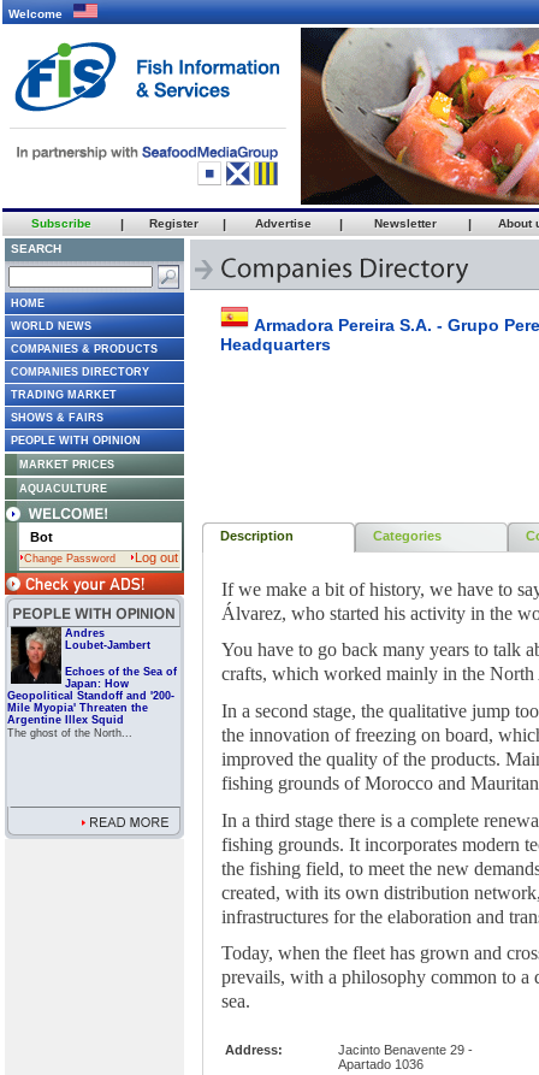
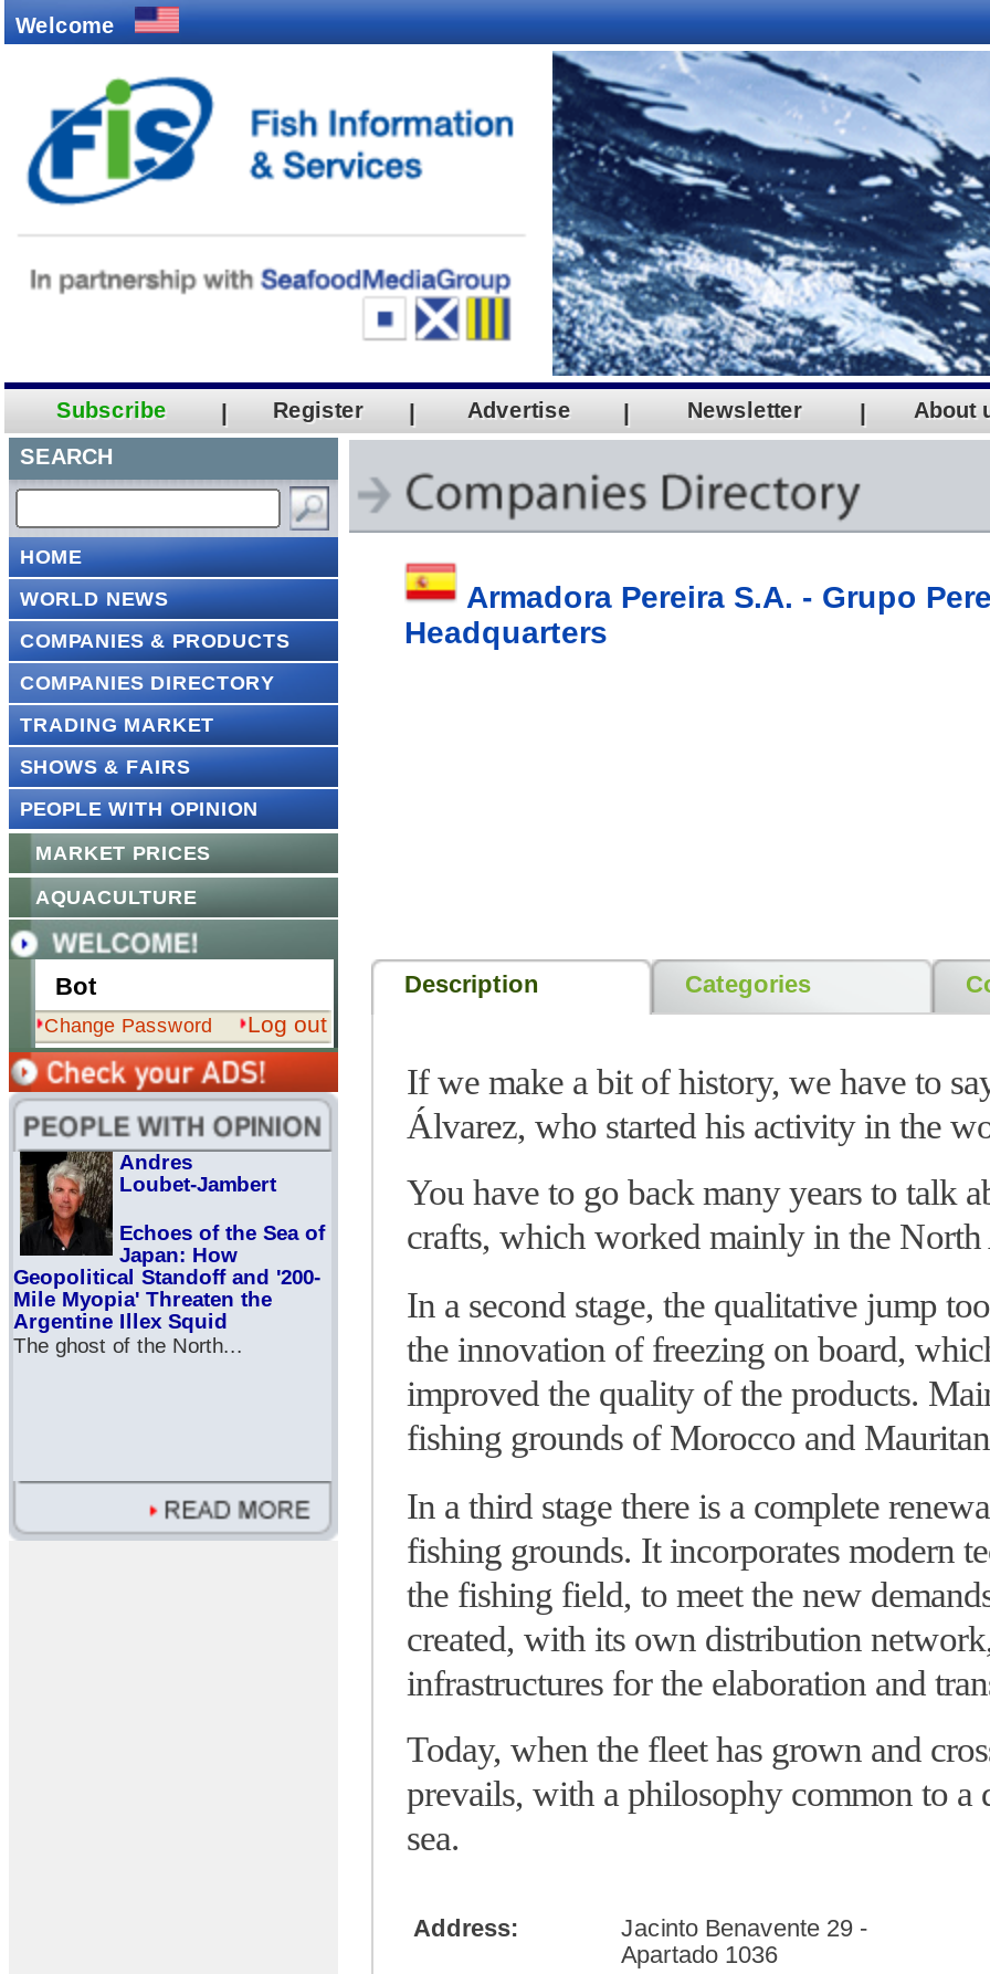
[300,26,535,206] [image] -> [550,51,983,378] [image]

